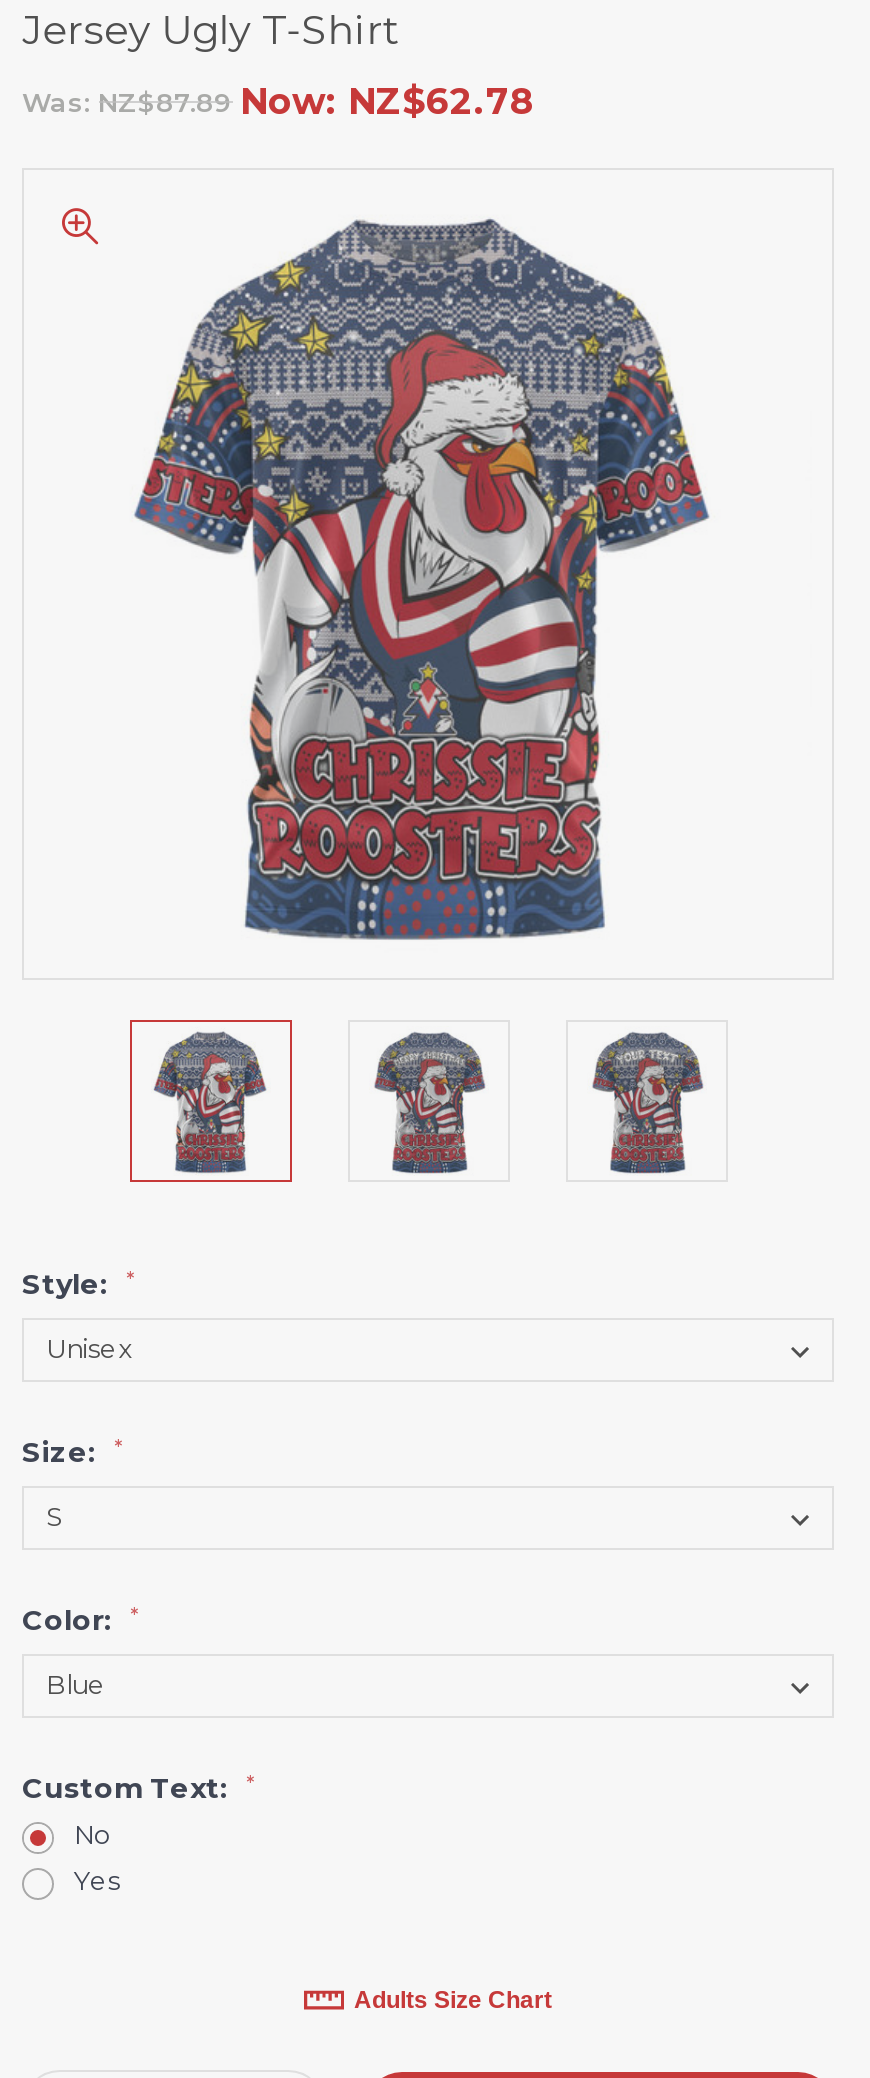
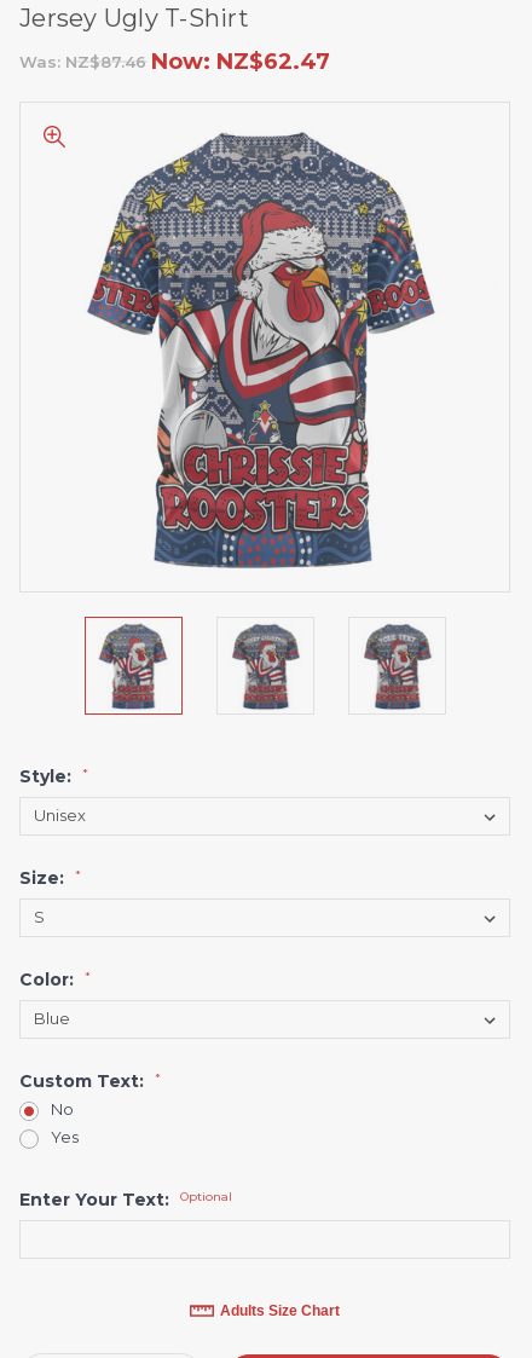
[22,80,534,124] Was: NZ$87.89 Now: NZ$62.78 -> [19,48,330,75] Was: NZ$87.46 Now: NZ$62.47
none -> [19,1189,232,1210] Enter Your Text: Optional

